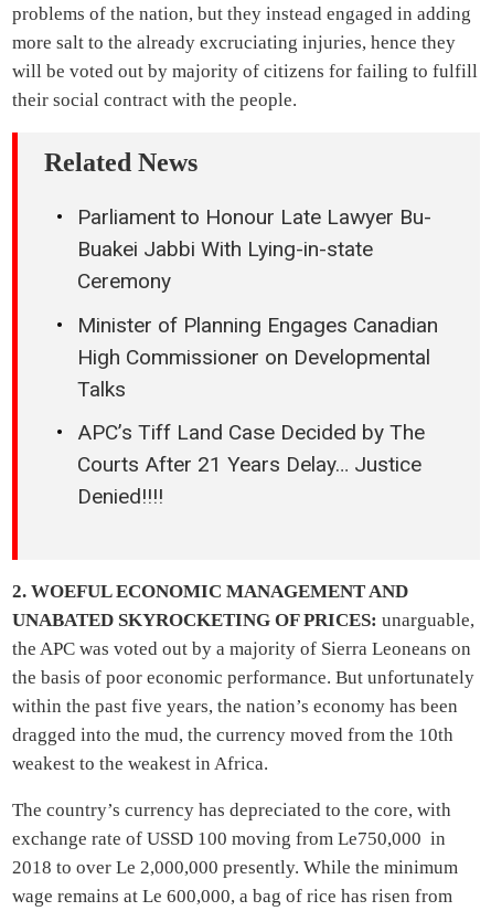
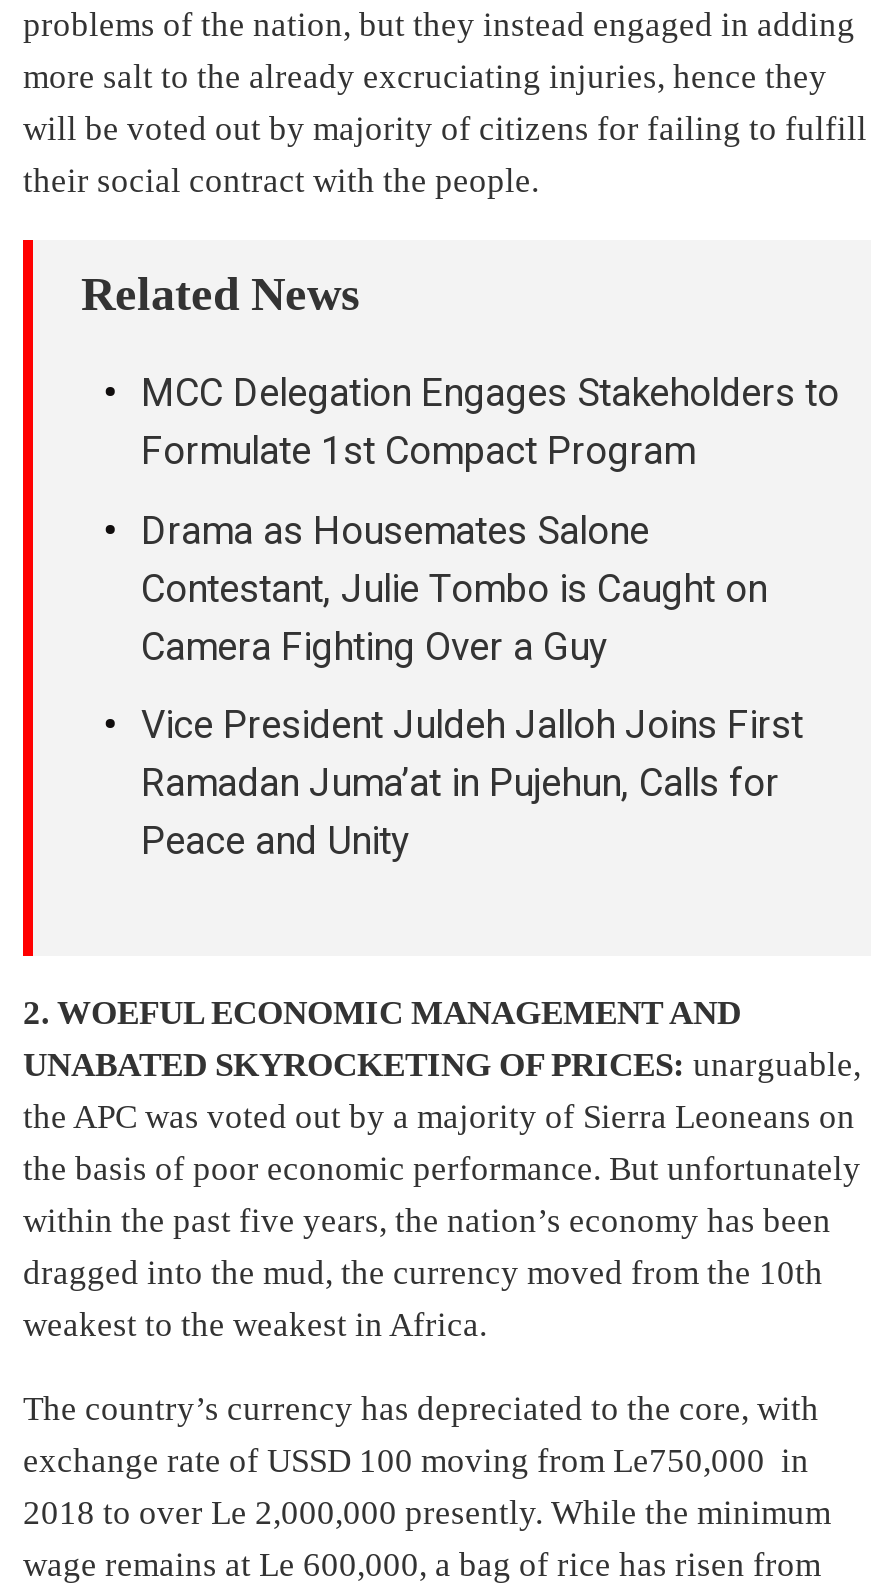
[77,205,431,294] Parliament to Honour Late Lawyer Bu- | Buakei Jabbi With Lying-in-state | Ceremony -> [141,371,839,475] MCC Delegation Engages Stakeholders to | Formulate 1st Compact Program
[77,312,438,402] Minister of Planning Engages Canadian | High Commissioner on Developmental | Talks -> [141,508,767,670] Drama as Housemates Salone | Contestant, Julie Tombo is Caught on | Camera Fighting Over a Guy
[77,420,425,510] APC’s Tiff Land Case Decided by The | Courts After 21 Years Delay… Justice | Denied!!!! -> [141,703,803,865] Vice President Juldeh Jalloh Joins First | Ramadan Juma’at in Pujehun, Calls for | Peace and Unity

